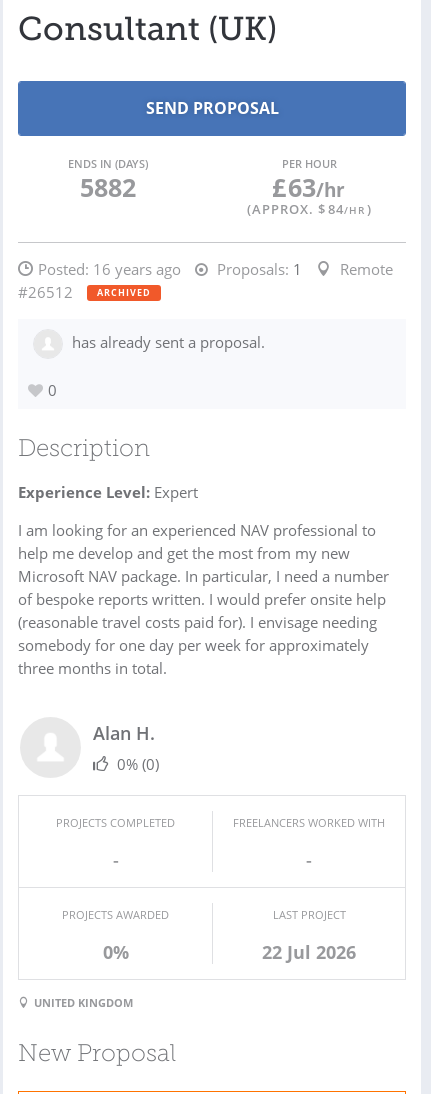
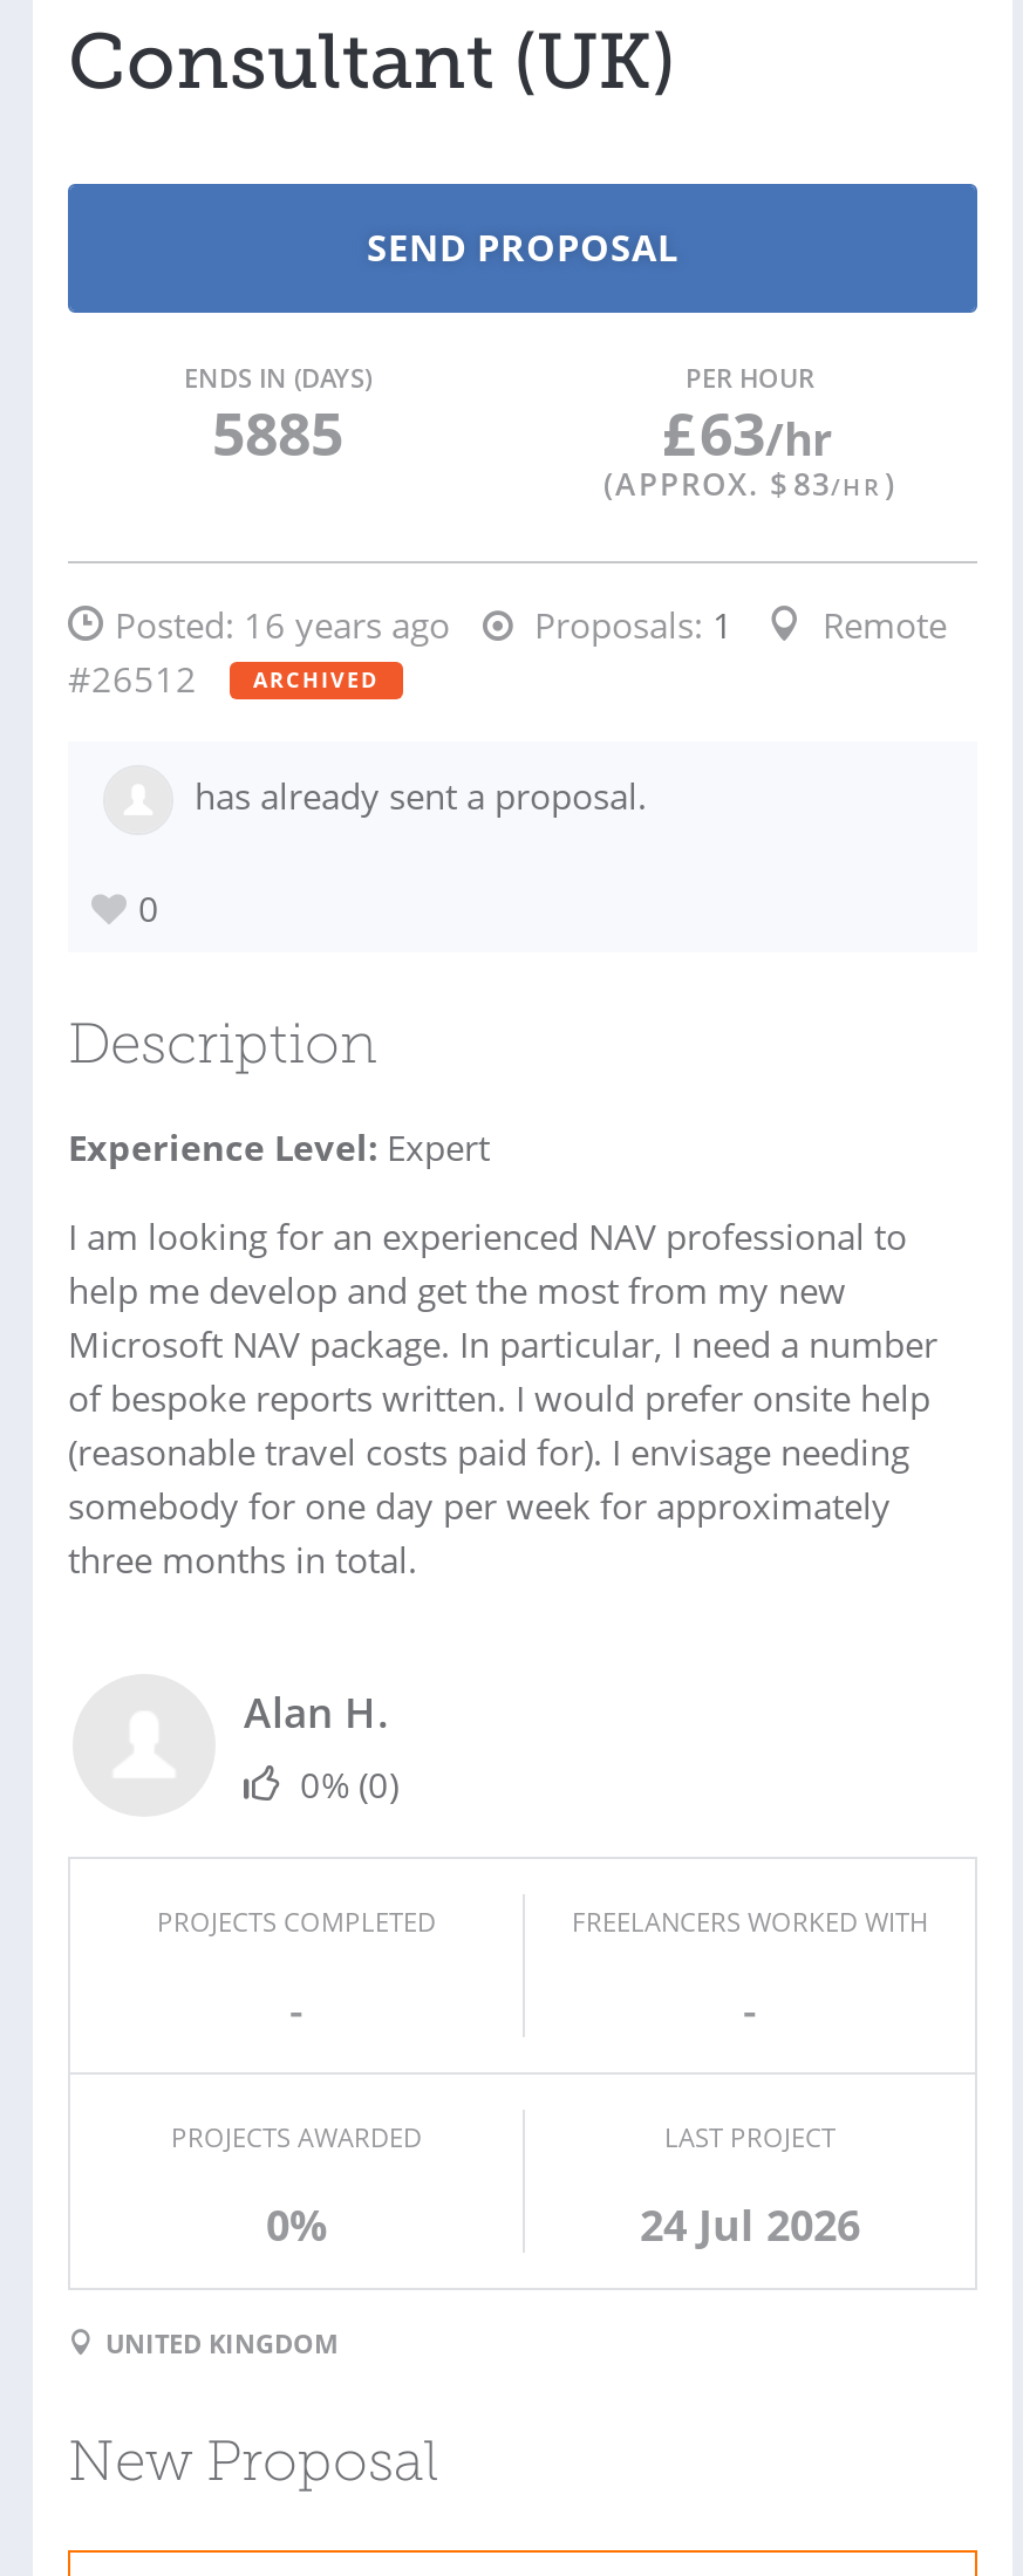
[79,170,135,204] 5882 -> [212,392,343,472] 5885
[246,200,371,218] (APPROX. $ 84/HR ) -> [603,463,896,505] (APPROX. $ 83/HR )
[262,940,356,964] 22 Jul 2026 -> [640,2196,860,2253] 24 Jul 2026

